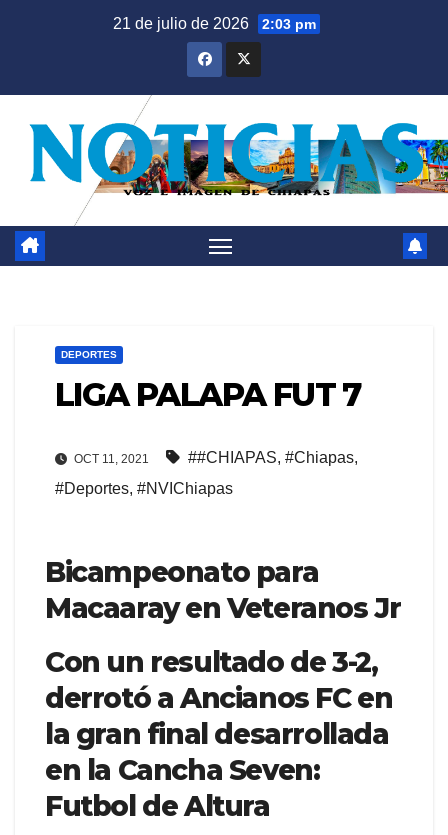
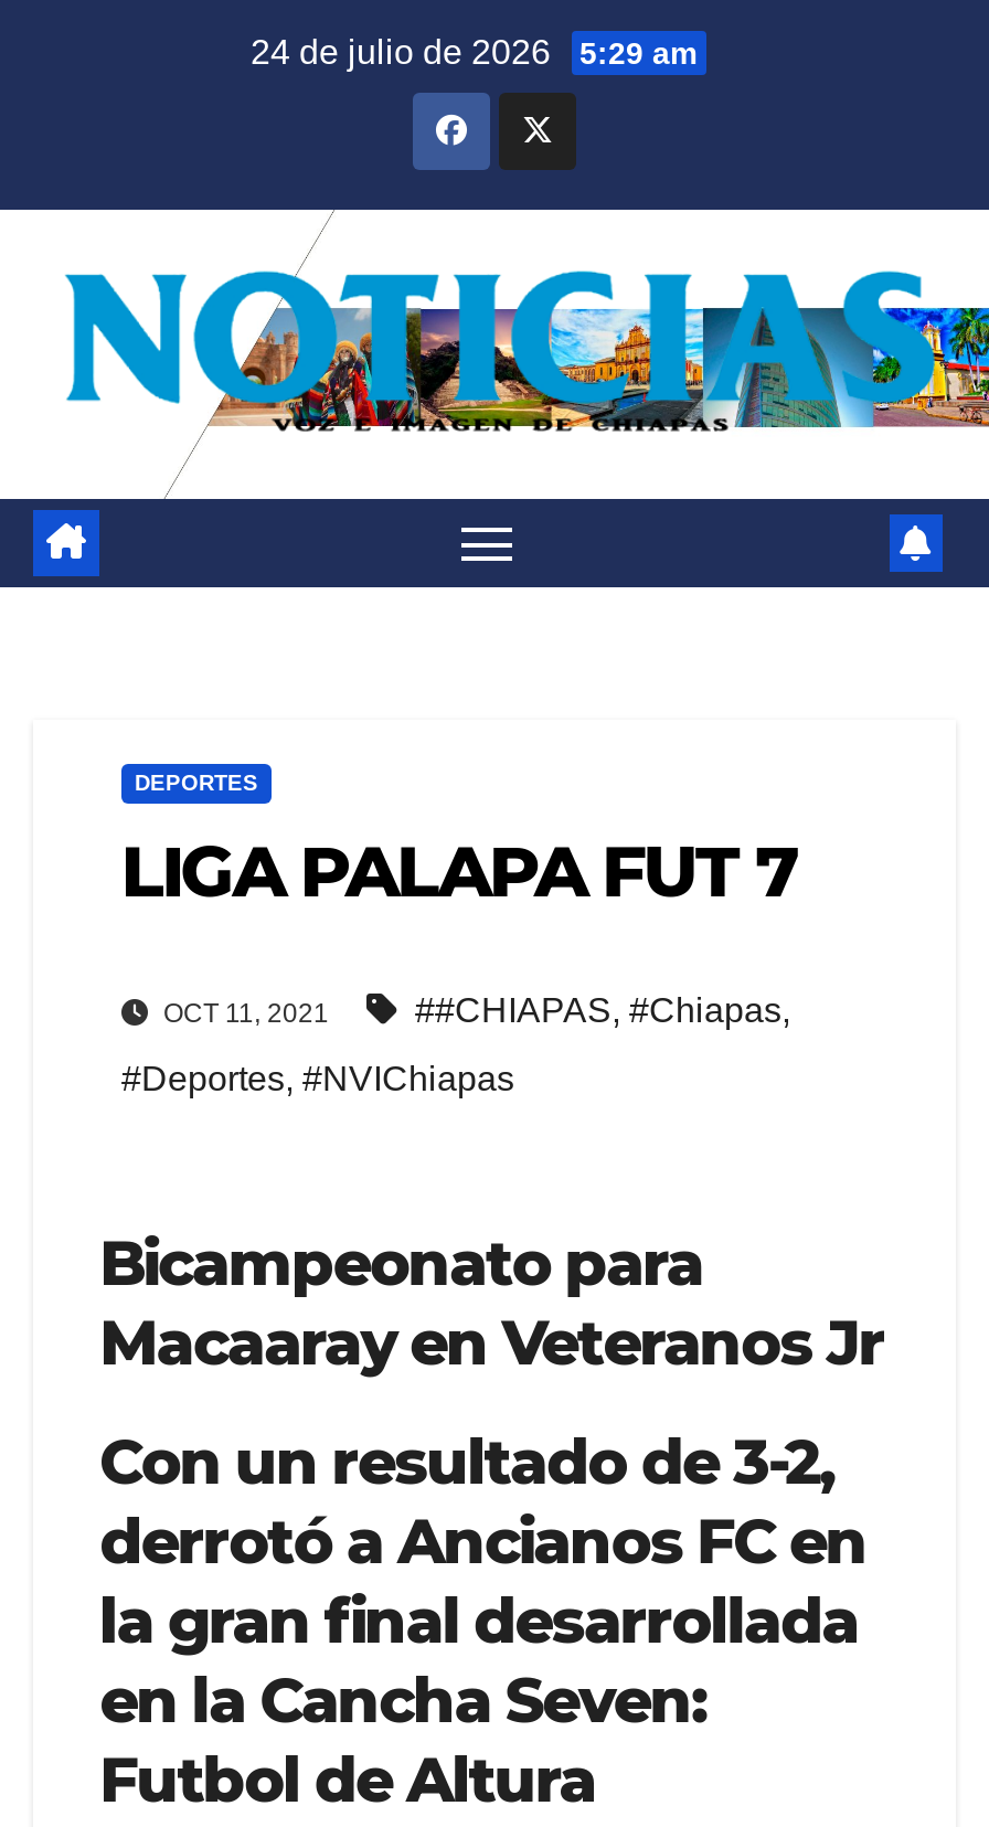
[113,15,316,32] 21 de julio de 2026 2:03 pm -> [251,33,696,71] 24 de julio de 2026 5:29 am

